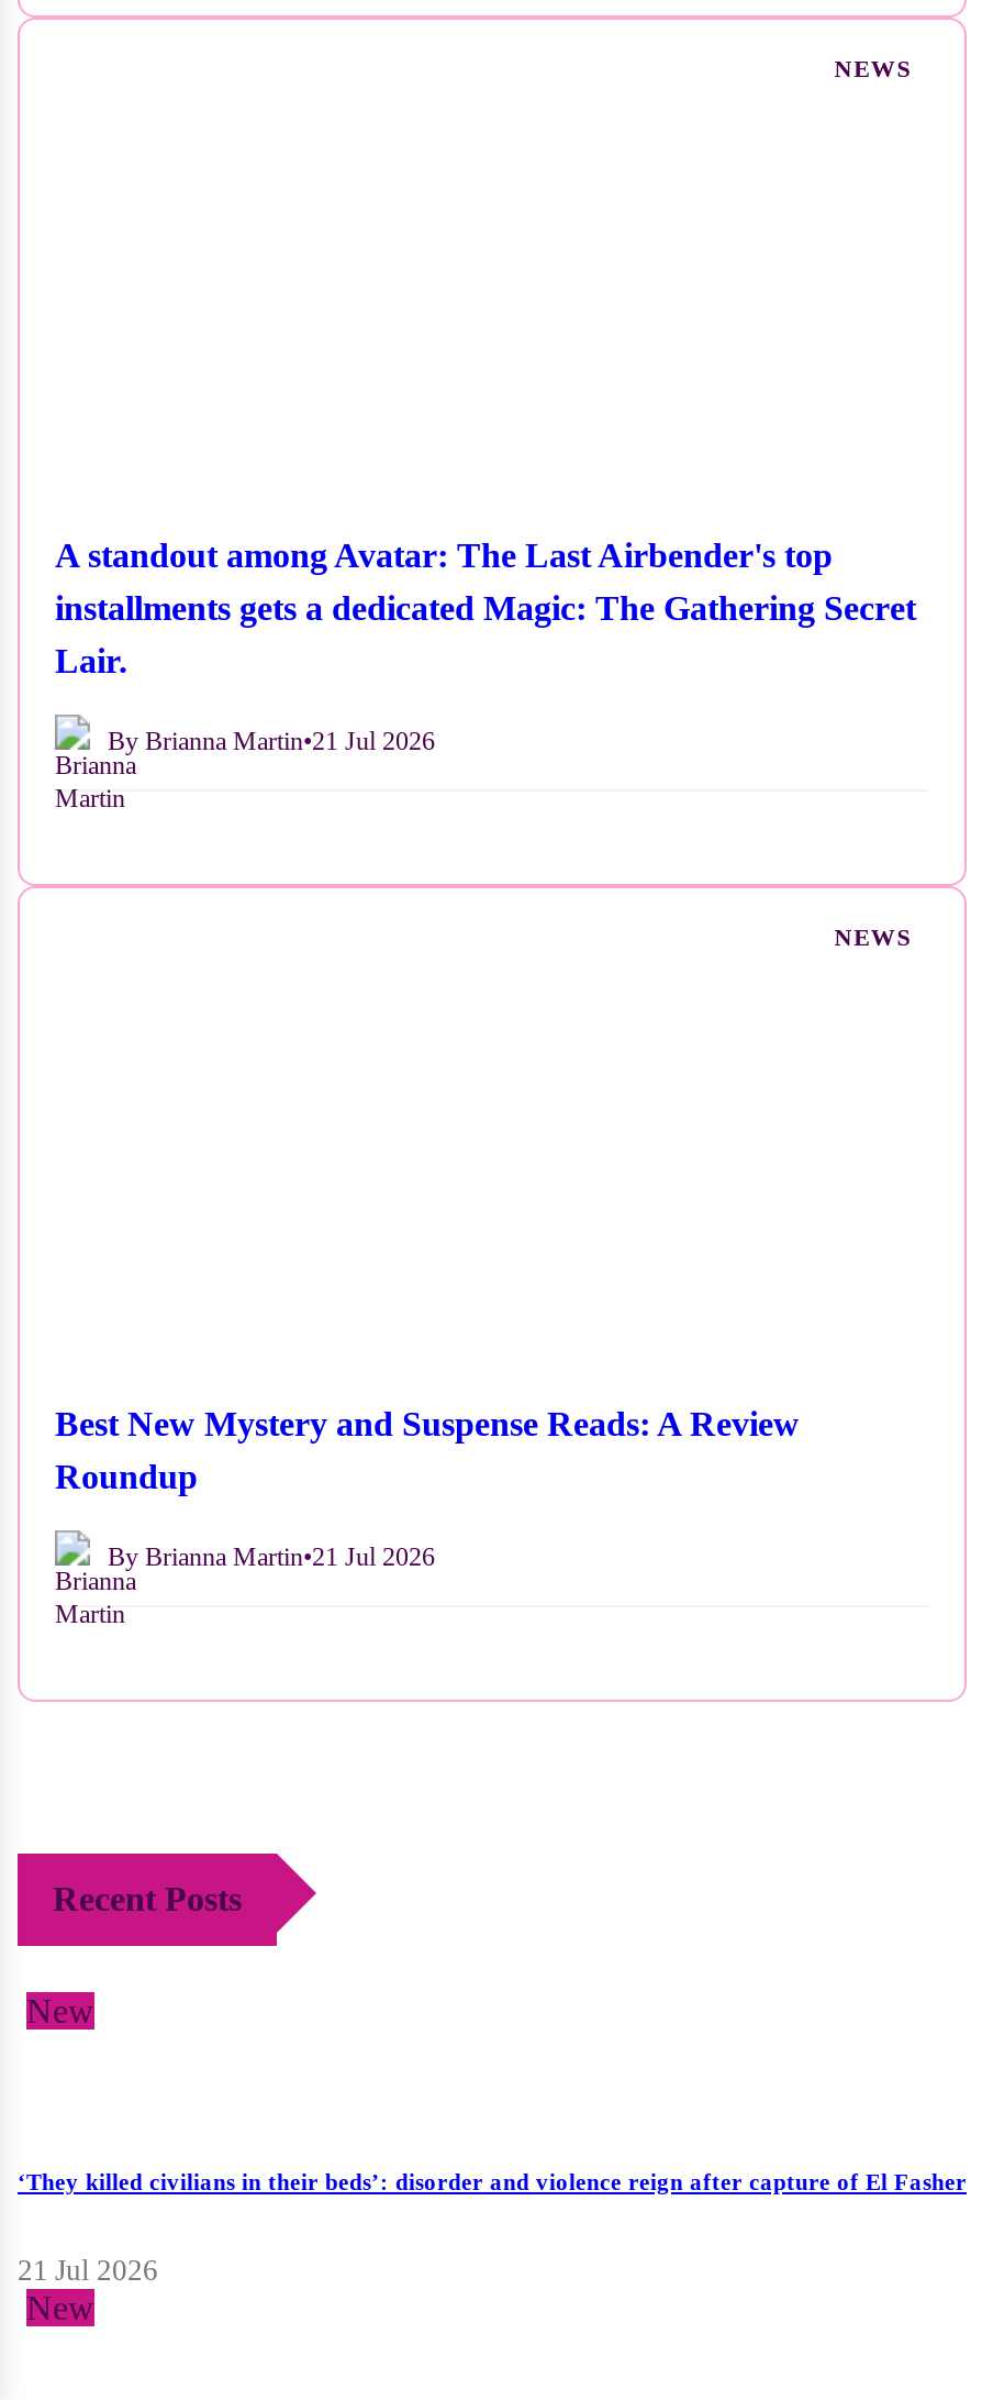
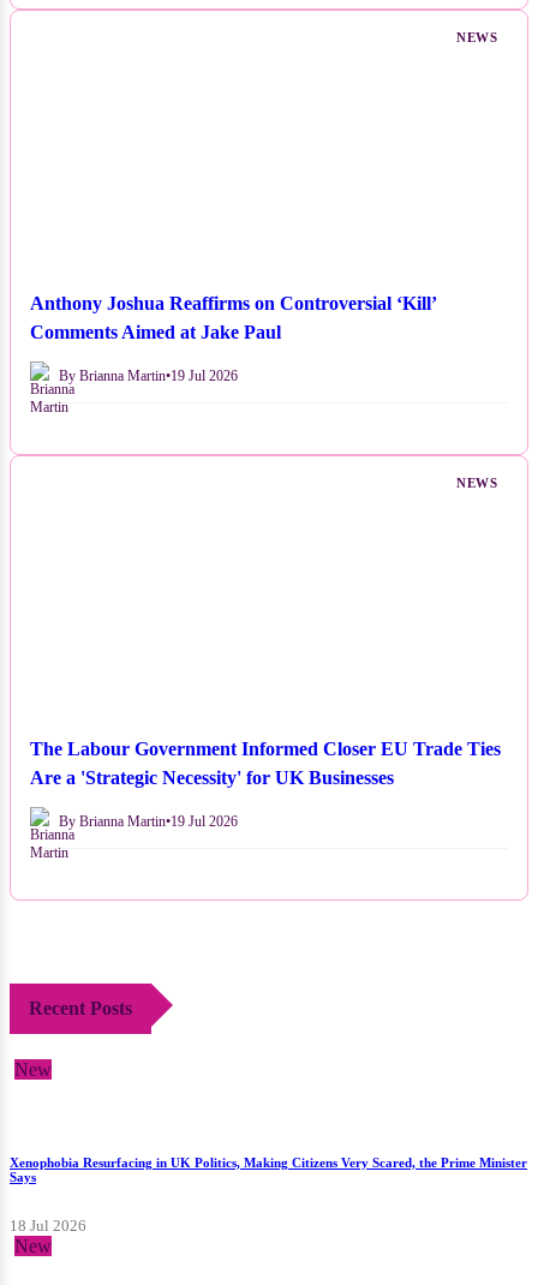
[55,537,916,680] A standout among Avatar: The Last Airbender's top | installments gets a dedicated Magic: The Gathering Secret | Lair. -> [30,293,436,342] Anthony Joshua Reaffirms on Controversial ‘Kill’ | Comments Aimed at Jake Paul
moved [53,721,125,811] -> [29,365,68,414]: [image]
[108,725,435,756] By Brianna Martin•21 Jul 2026 -> [59,367,238,384] By Brianna Martin•19 Jul 2026
[55,1405,800,1495] Best New Mystery and Suspense Reads: A Review | Roundup -> [30,739,501,788] The Labour Government Informed Closer EU Trade Ties | Are a 'Strategic Necessity' for UK Businesses
moved [53,1537,125,1627] -> [29,811,68,860]: [image]
[108,1540,435,1571] By Brianna Martin•21 Jul 2026 -> [59,813,238,829] By Brianna Martin•19 Jul 2026
[18,2167,967,2194] ‘They killed civilians in their beds’: disorder and violence reign after capture of El Fasher -> [10,1155,527,1184] Xenophobia Resurfacing in UK Politics, Making Citizens Very Scared, the Prime Minister | Says
[18,2253,158,2286] 21 Jul 2026 -> [10,1216,86,1234] 18 Jul 2026

